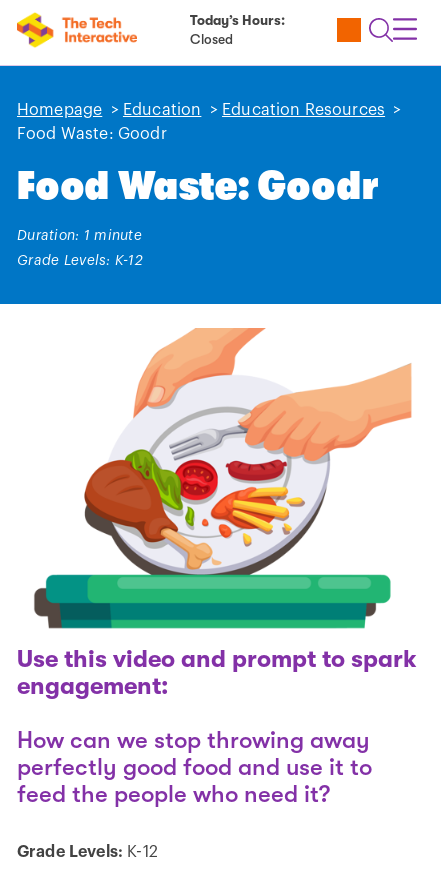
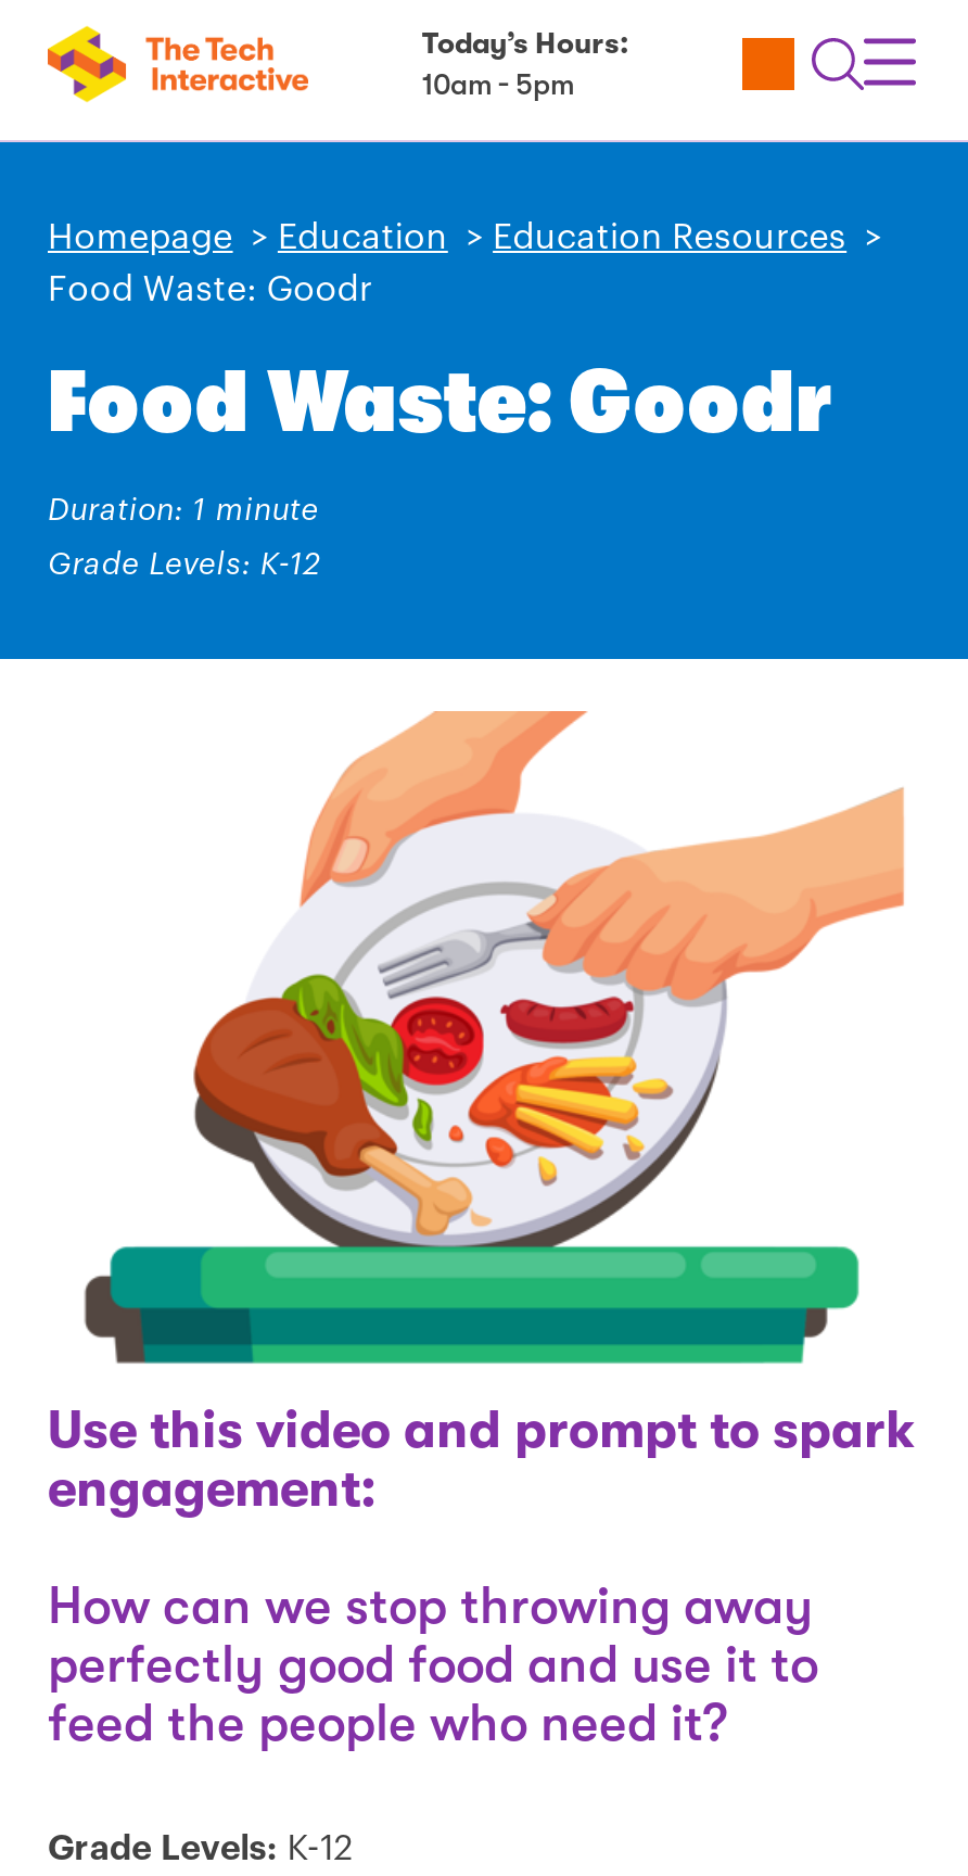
[189,32,232,47] Closed -> [422,68,574,101] 10am - 5pm

